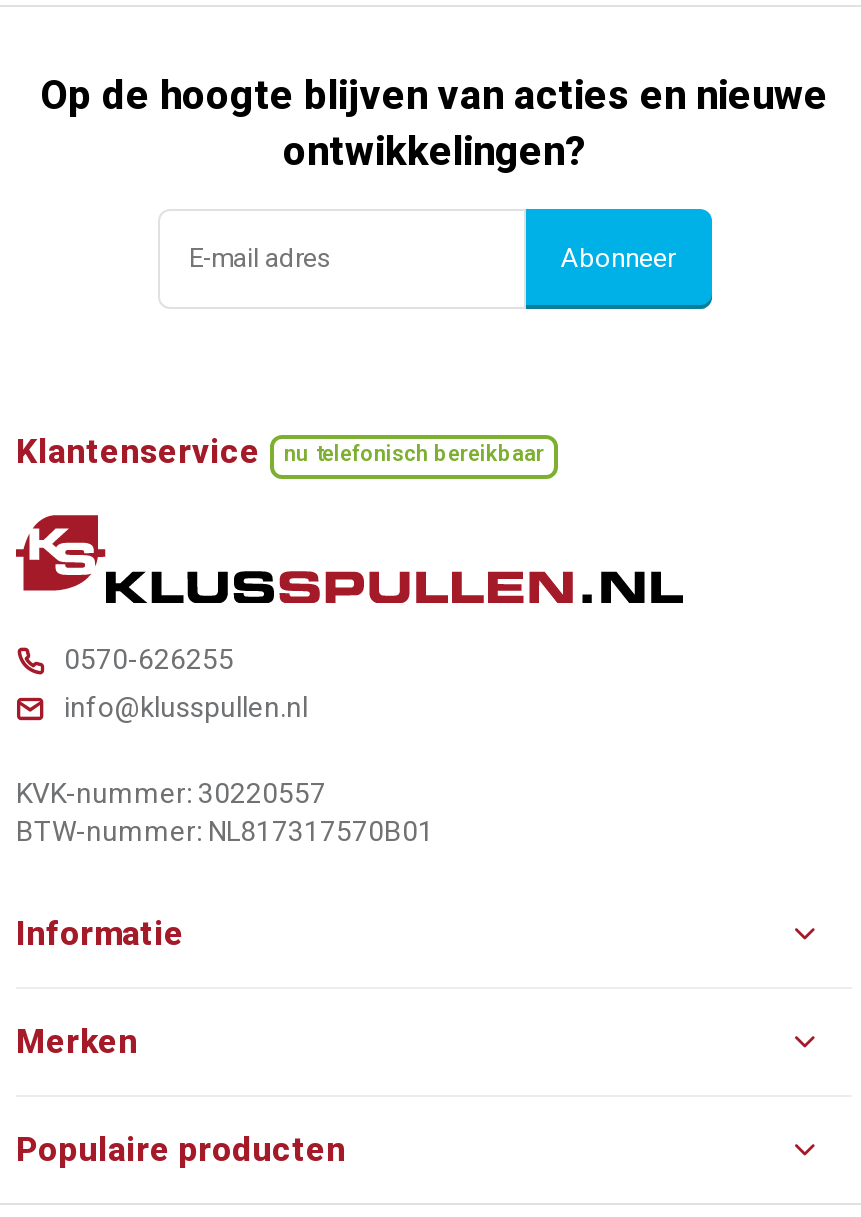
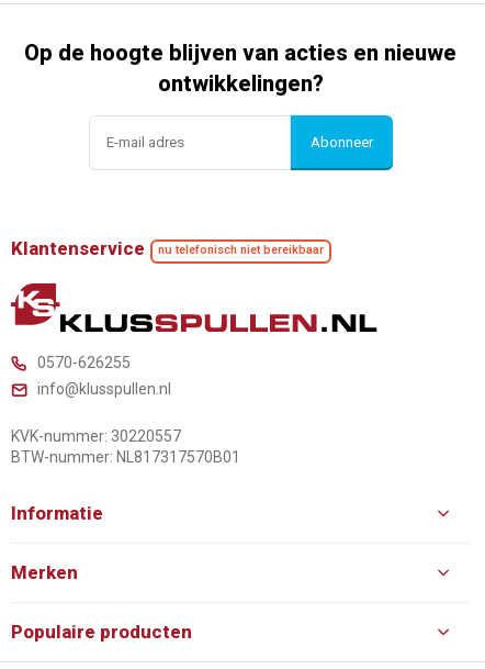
[284,441,544,467] nu telefonisch bereikbaar -> [158,243,324,257] nu telefonisch niet bereikbaar

